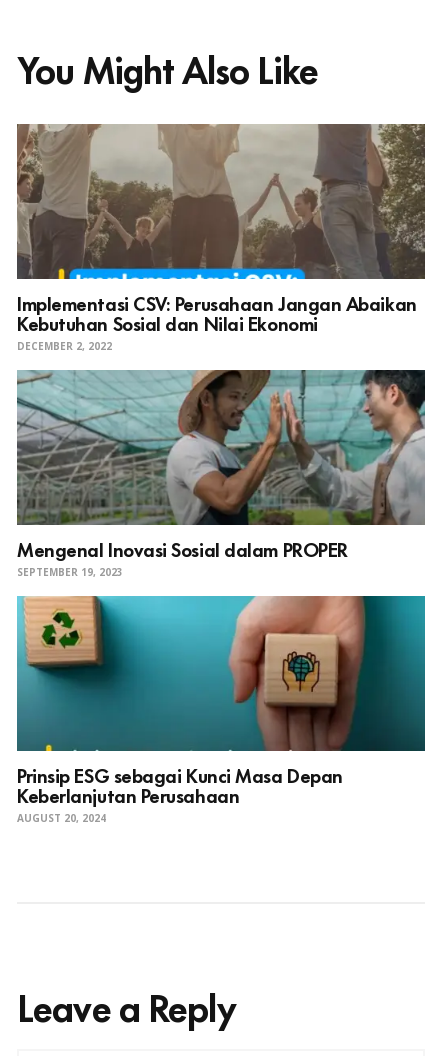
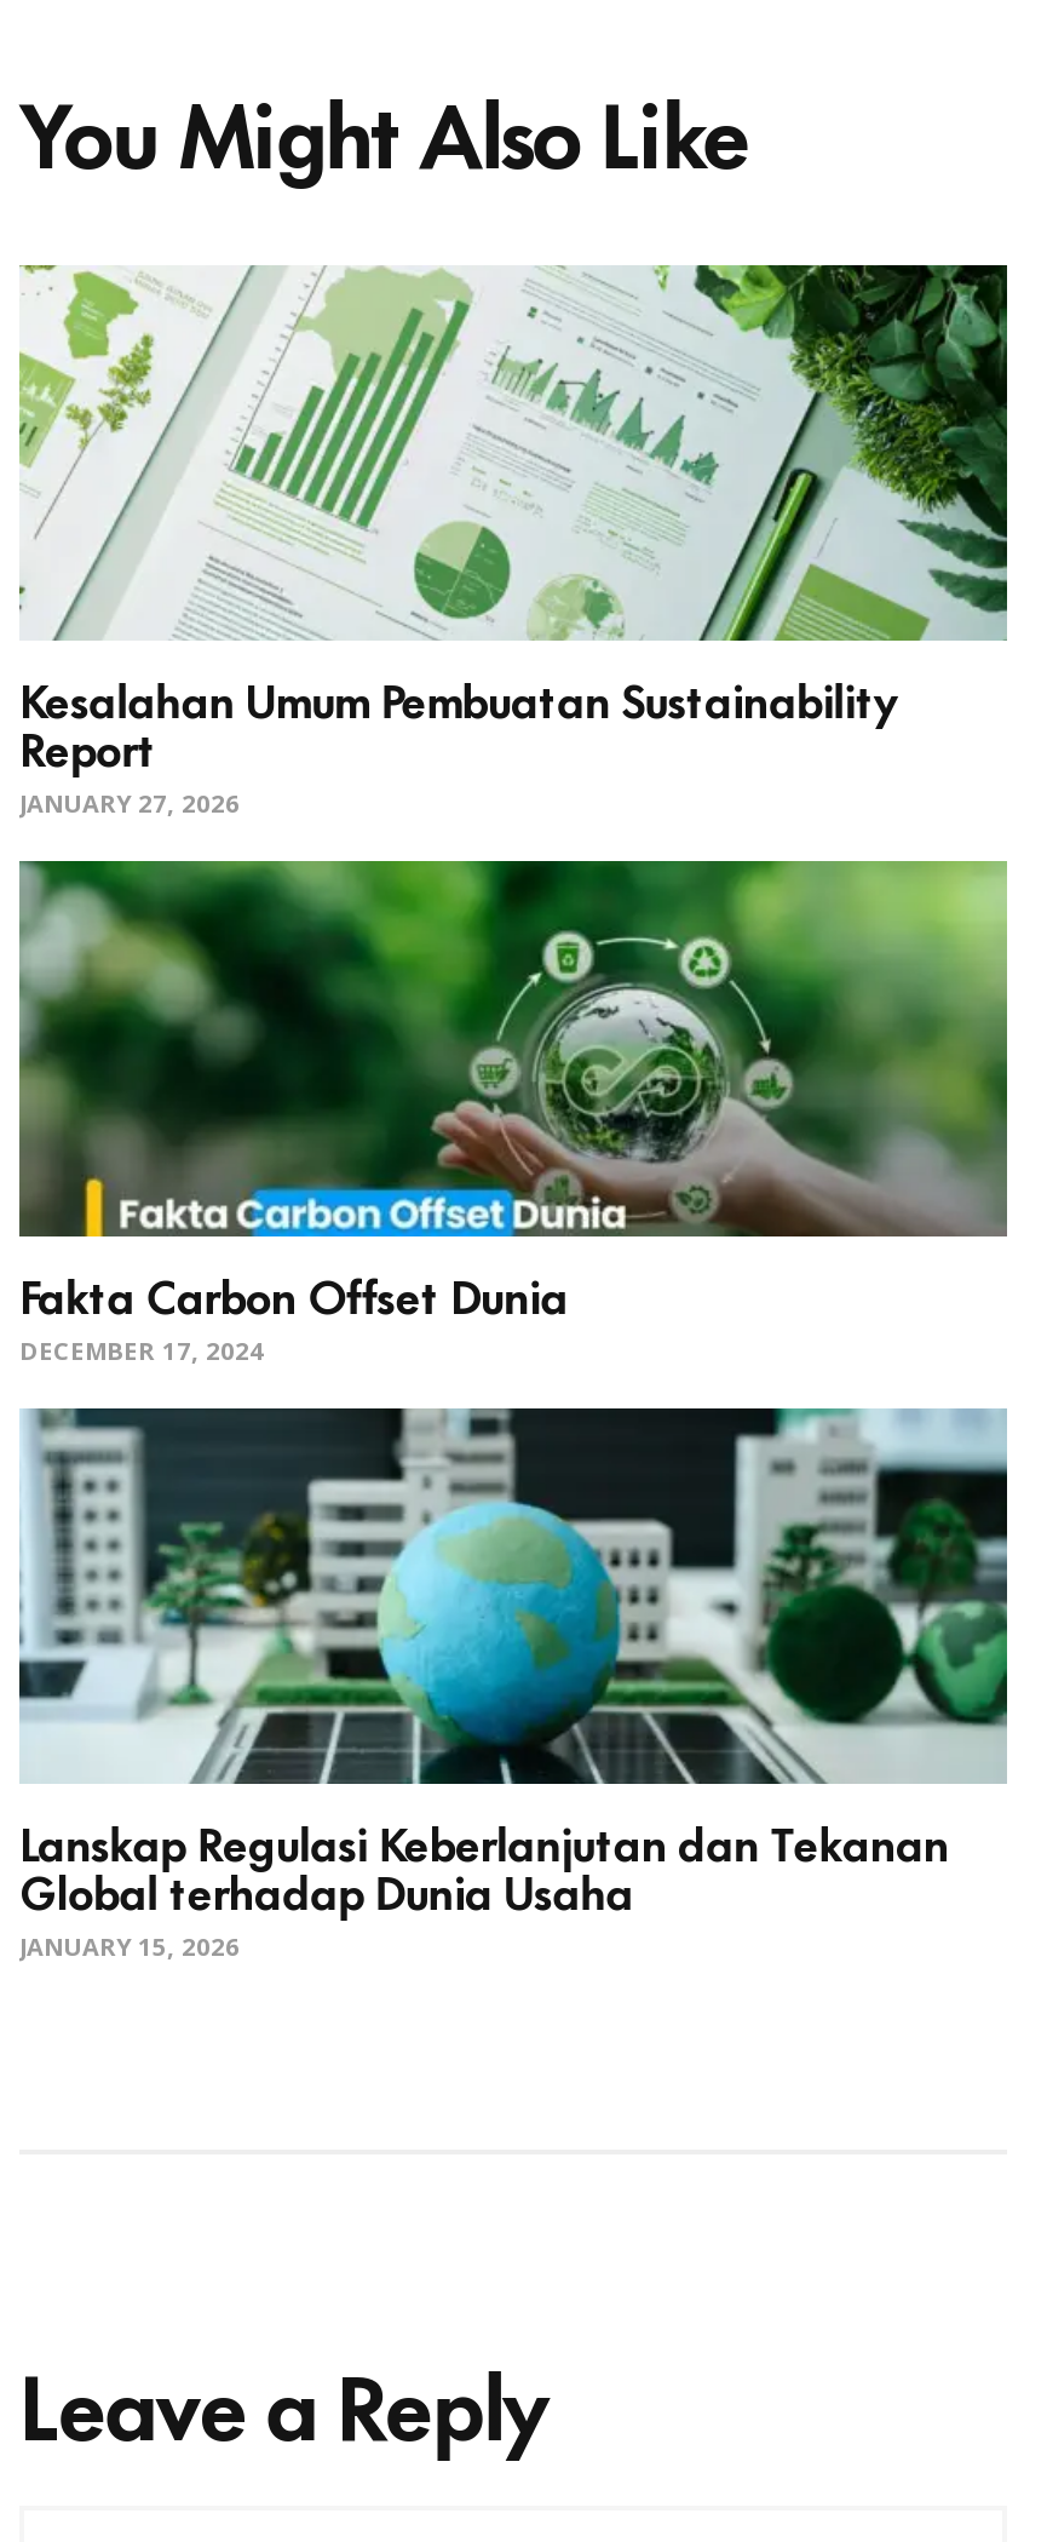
[16,123,426,353] [image] | Implementasi CSV: Perusahaan Jangan Abaikan | Kebutuhan Sosial dan Nilai Ekonomi | DECEMBER 2, 2022 -> [17,264,1009,819] [image] | Kesalahan Umum Pembuatan Sustainability | Report | JANUARY 27, 2026
[17,369,426,579] [image] | Mengenal Inovasi Sosial dalam PROPER | SEPTEMBER 19, 2023 -> [19,857,1007,1367] [image] | Fakta Carbon Offset Dunia | DECEMBER 17, 2024
[16,595,426,825] [image] | Prinsip ESG sebagai Kunci Masa Depan | Keberlanjutan Perusahaan | AUGUST 20, 2024 -> [19,1405,1009,1962] [image] | Lanskap Regulasi Keberlanjutan dan Tekanan | Global terhadap Dunia Usaha | JANUARY 15, 2026

